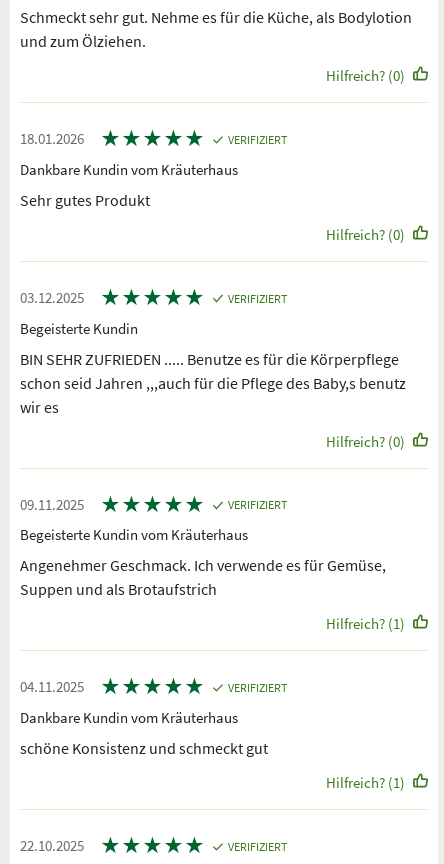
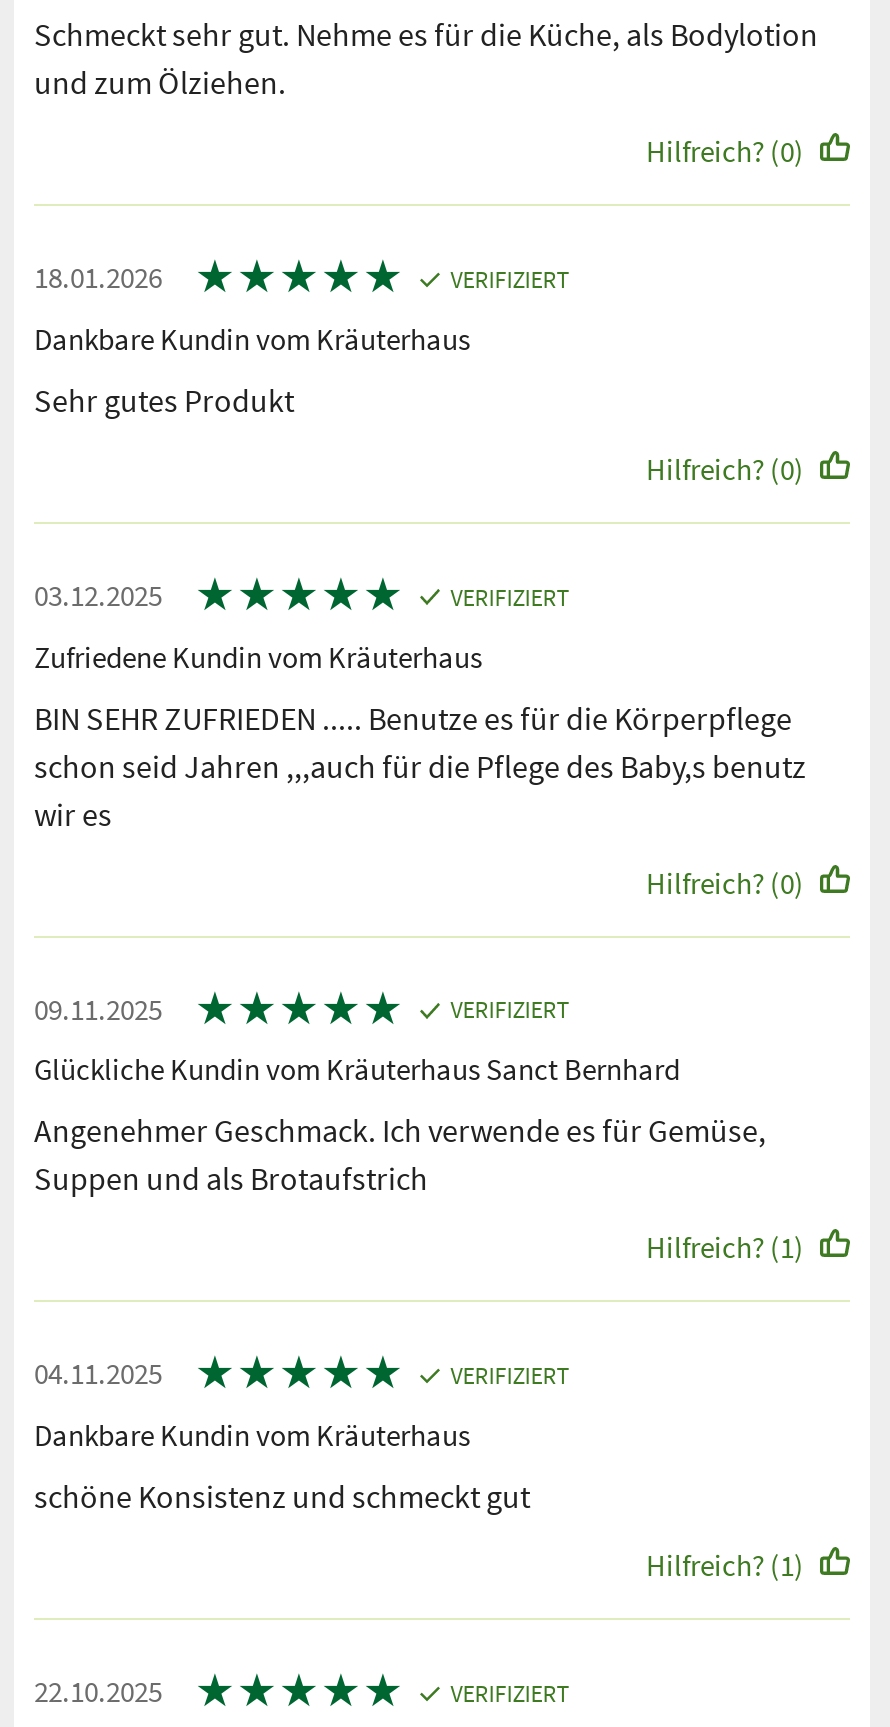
[20,319,138,338] Begeisterte Kundin -> [34,637,482,675] Zufriedene Kundin vom Kräuterhaus
[20,525,248,544] Begeisterte Kundin vom Kräuterhaus -> [34,1051,680,1089] Glückliche Kundin vom Kräuterhaus Sanct Bernhard

